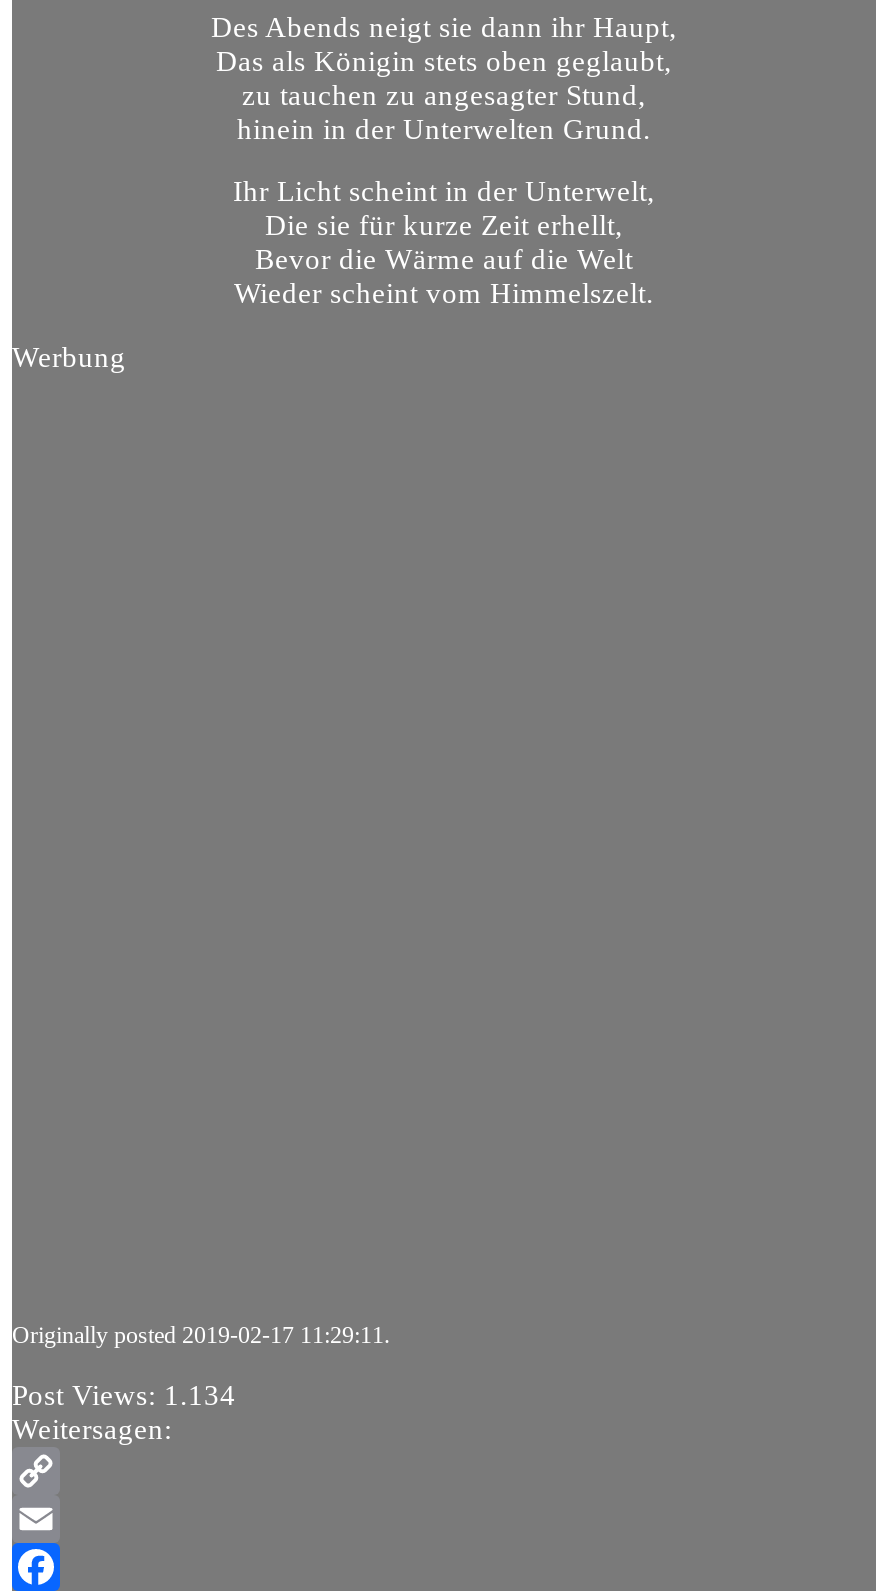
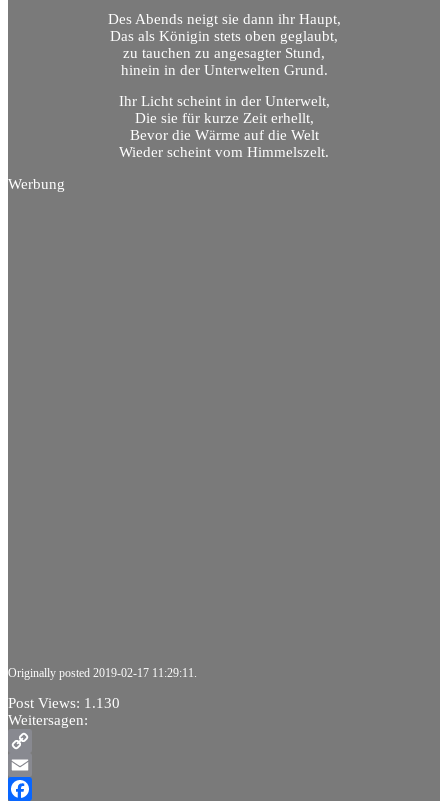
[12,1380,236,1412] Post Views: 1.134 -> [8,695,120,711] Post Views: 1.130

